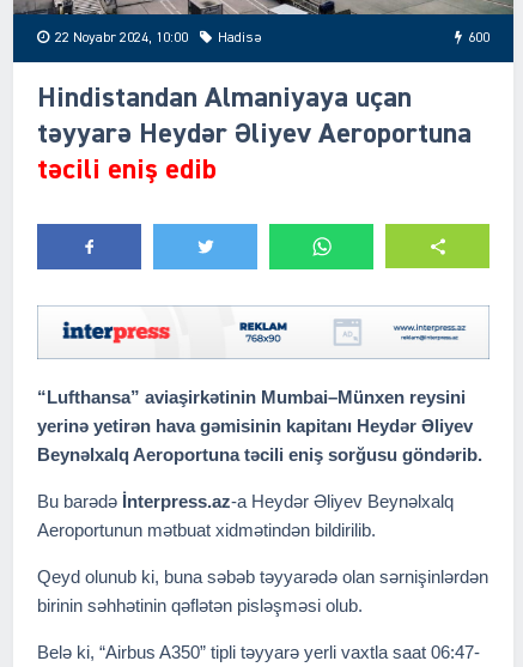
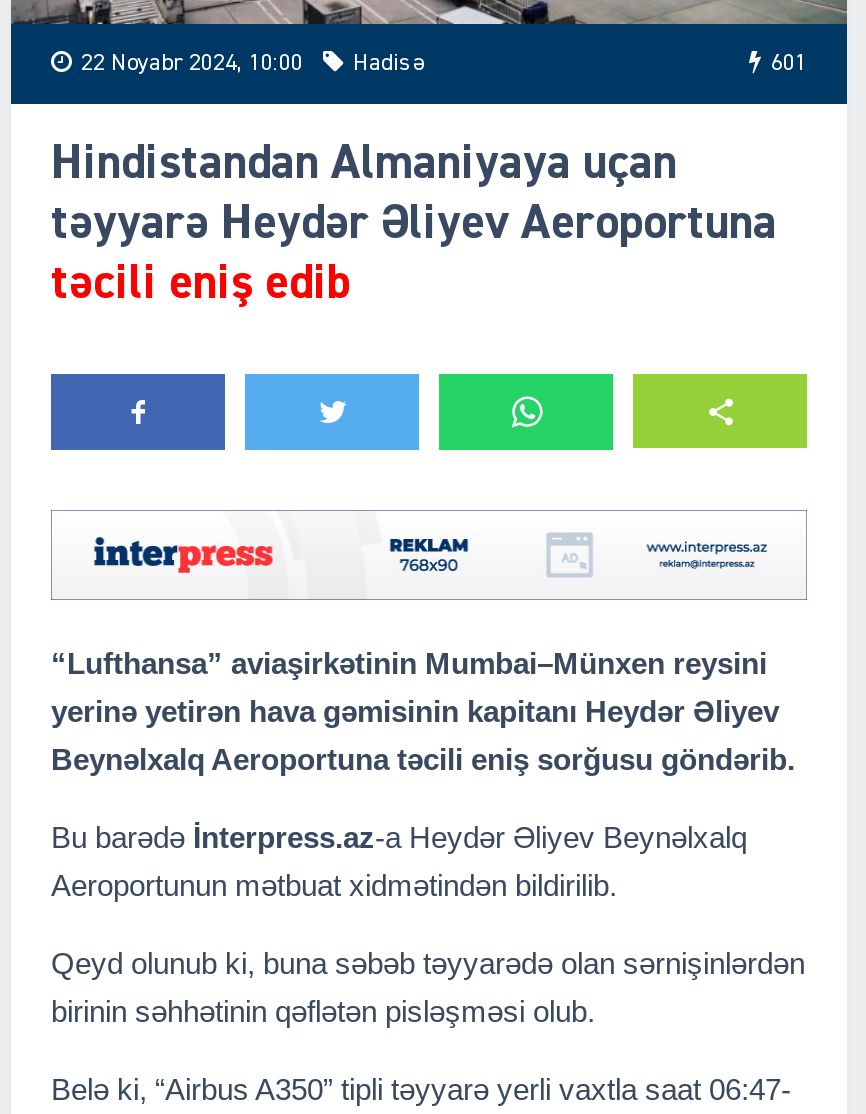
[468,32,489,46] 600 -> [771,53,807,77] 601

